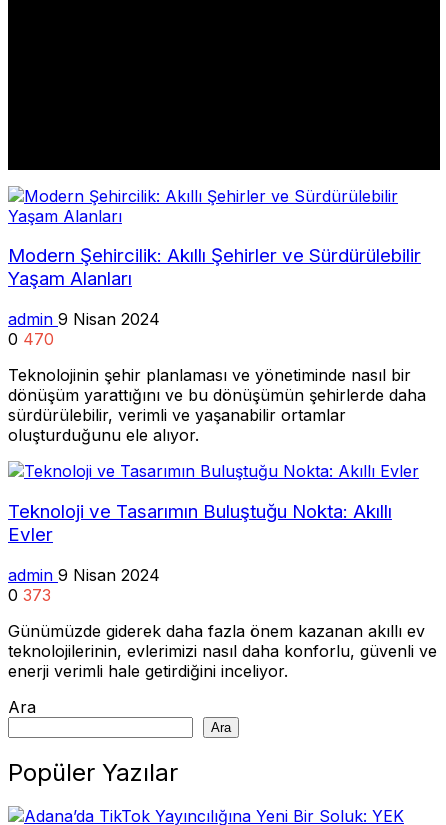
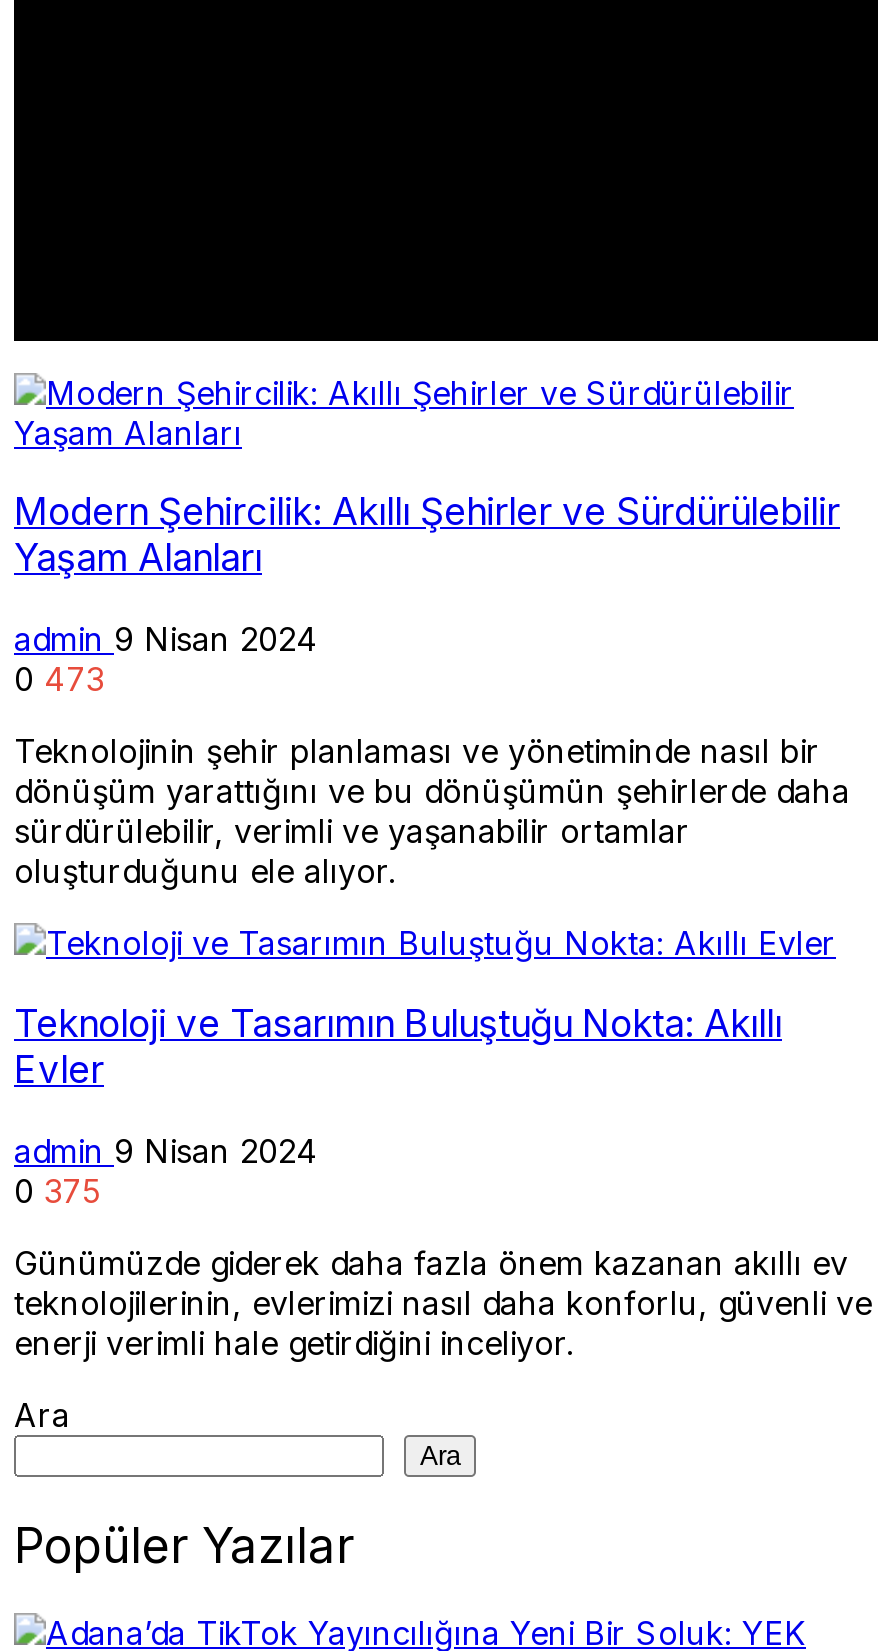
[8,329,54,349] 0 470 -> [14,659,104,699] 0 473
[8,585,51,605] 0 373 -> [14,1170,100,1210] 0 375

